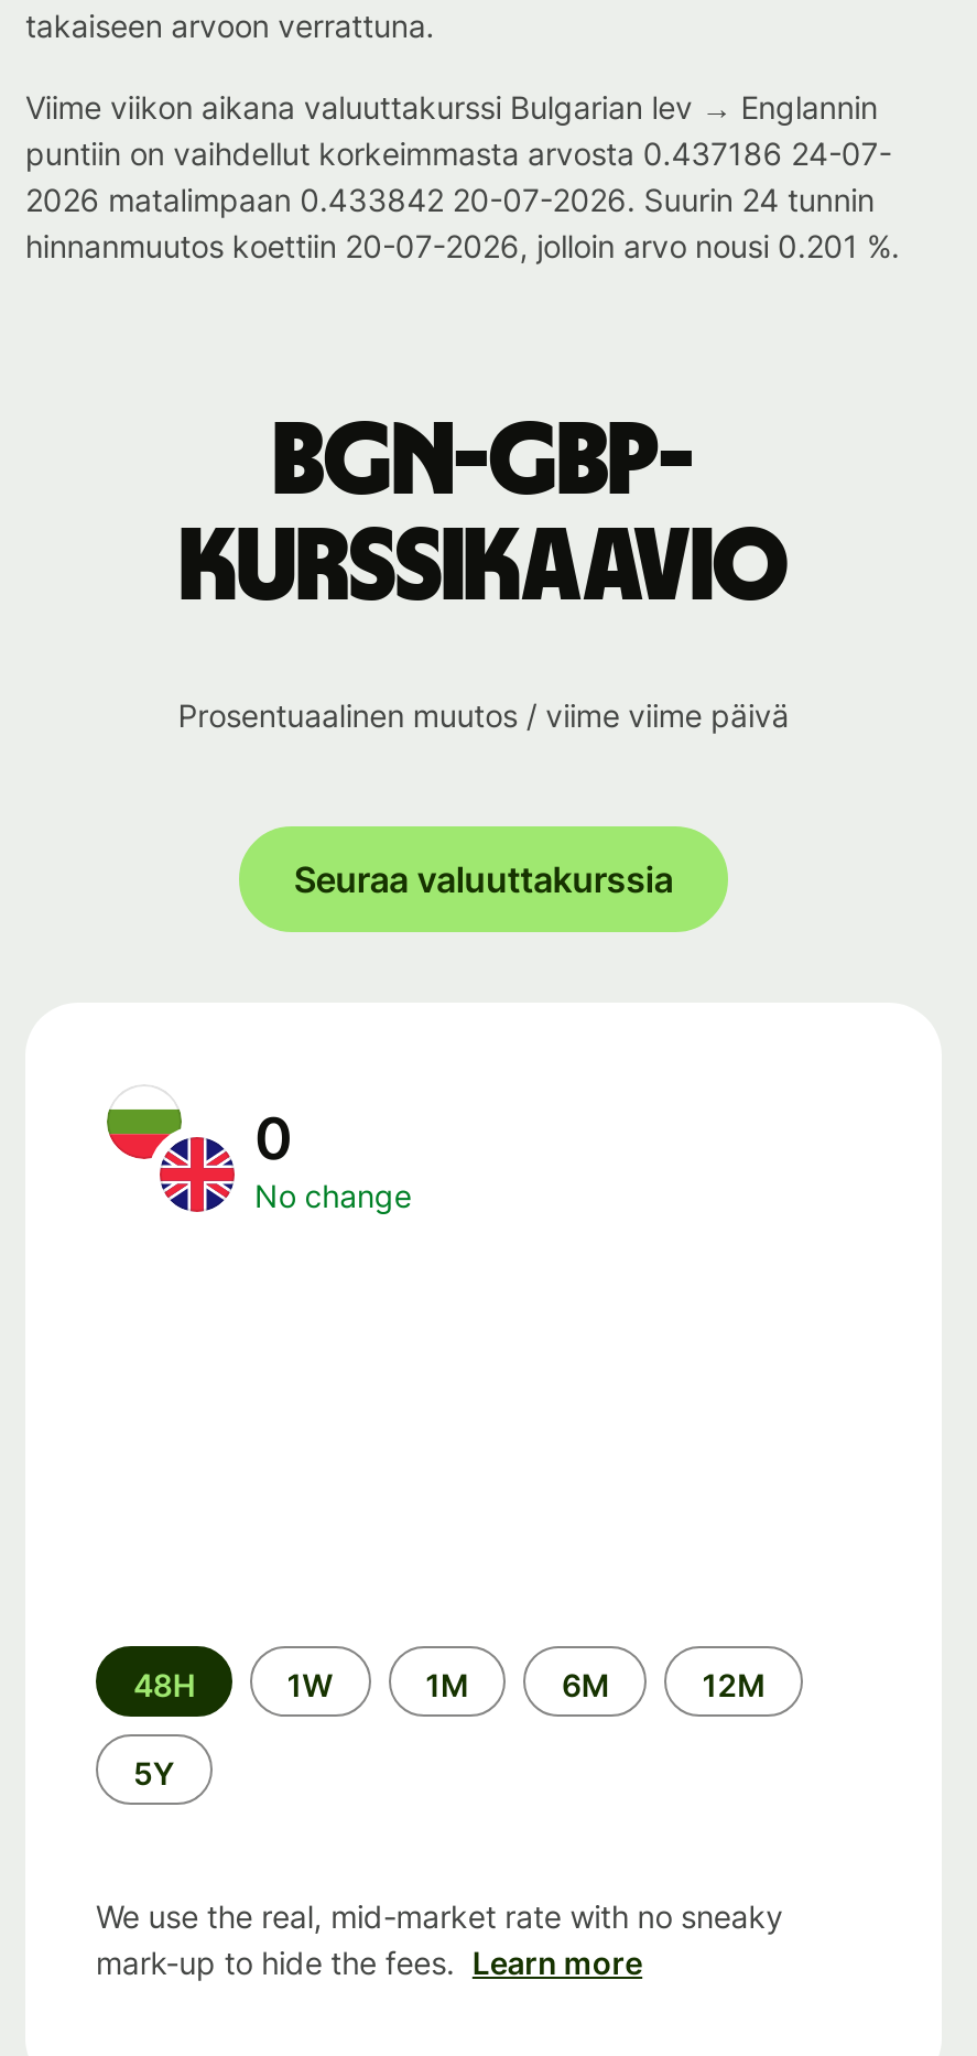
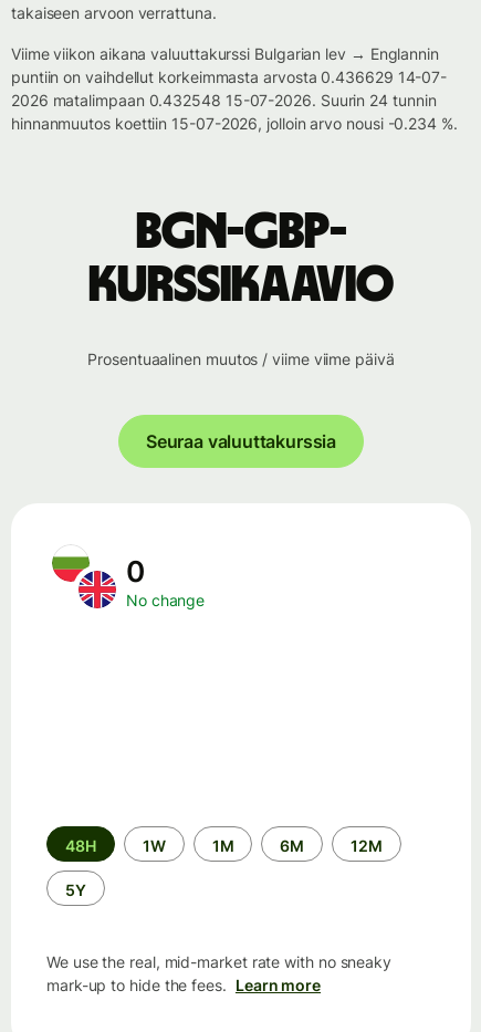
[25,134,891,172] puntiin on vaihdellut korkeimmasta arvosta 0.437186 24-07- -> [11,67,447,86] puntiin on vaihdellut korkeimmasta arvosta 0.436629 14-07-
[25,181,875,218] 2026 matalimpaan 0.433842 20-07-2026. Suurin 24 tunnin -> [11,91,436,110] 2026 matalimpaan 0.432548 15-07-2026. Suurin 24 tunnin
[25,227,900,264] hinnanmuutos koettiin 20-07-2026, jolloin arvo nousi 0.201 %. -> [11,114,458,133] hinnanmuutos koettiin 15-07-2026, jolloin arvo nousi -0.234 %.

